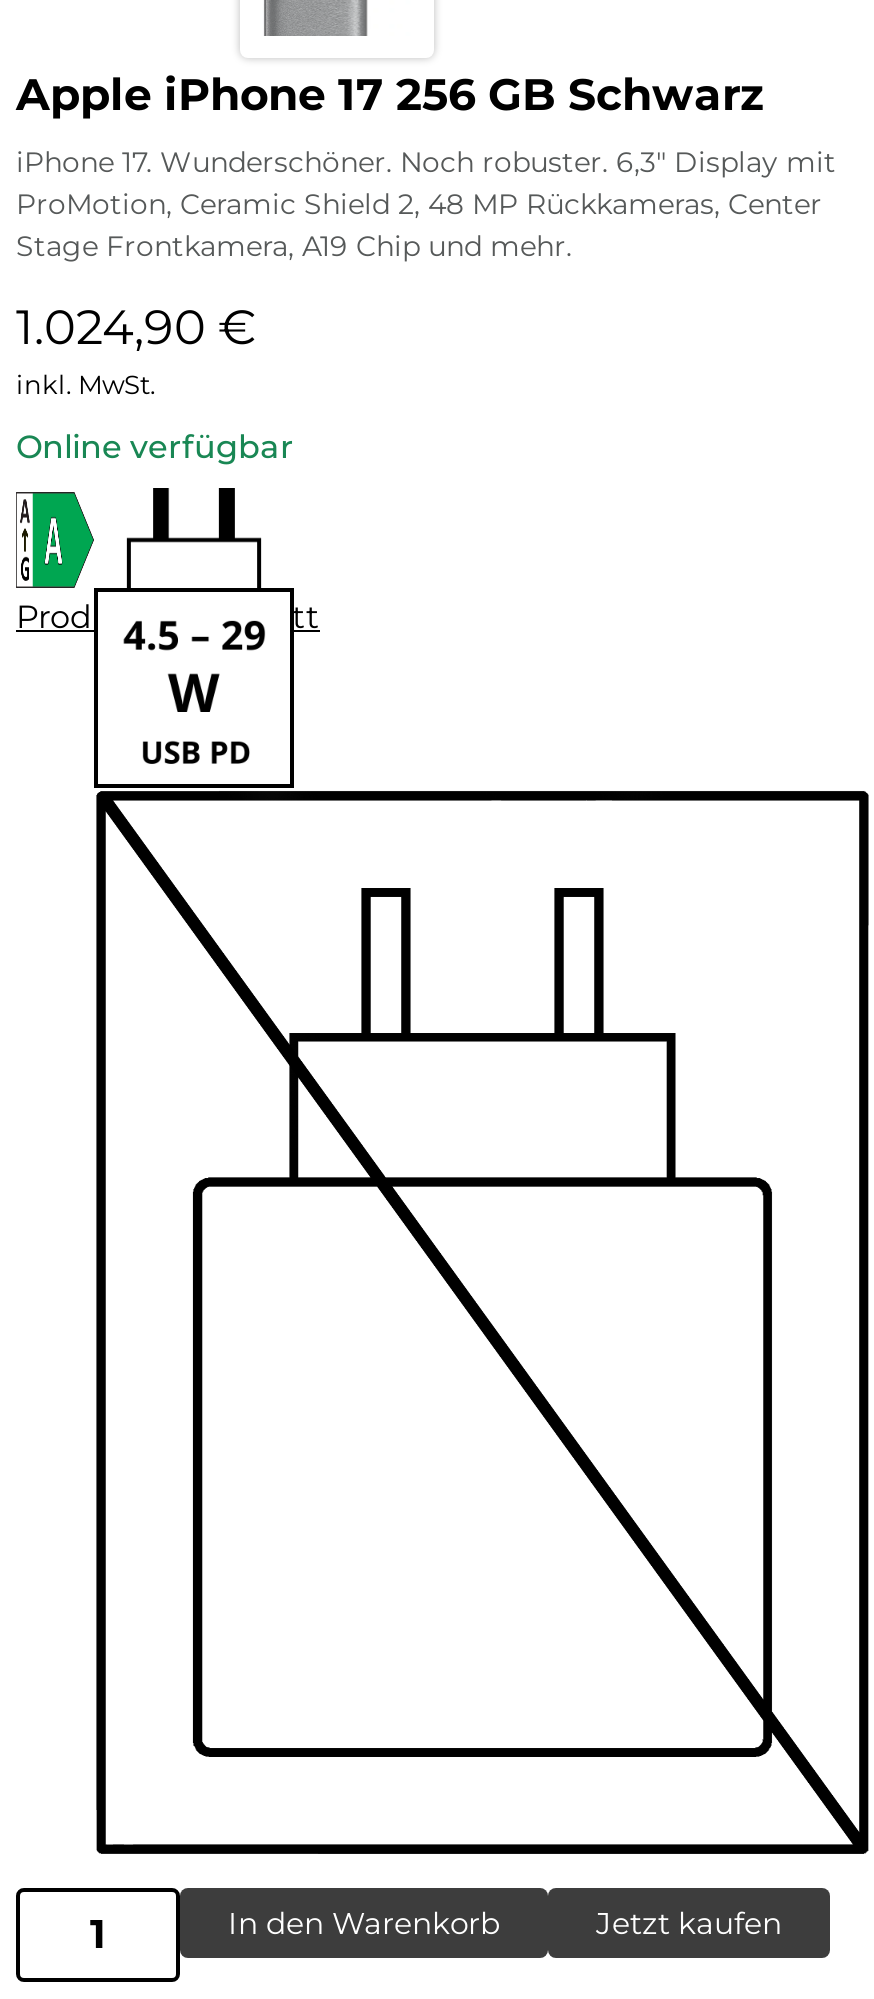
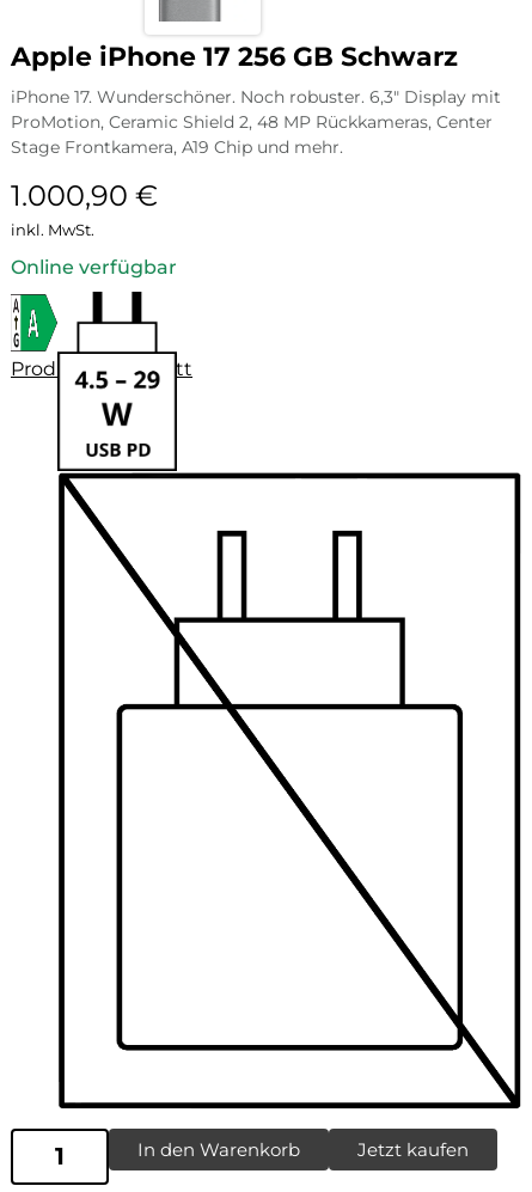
[16,298,256,356] 1.024,90 € -> [11,178,158,213] 1.000,90 €

